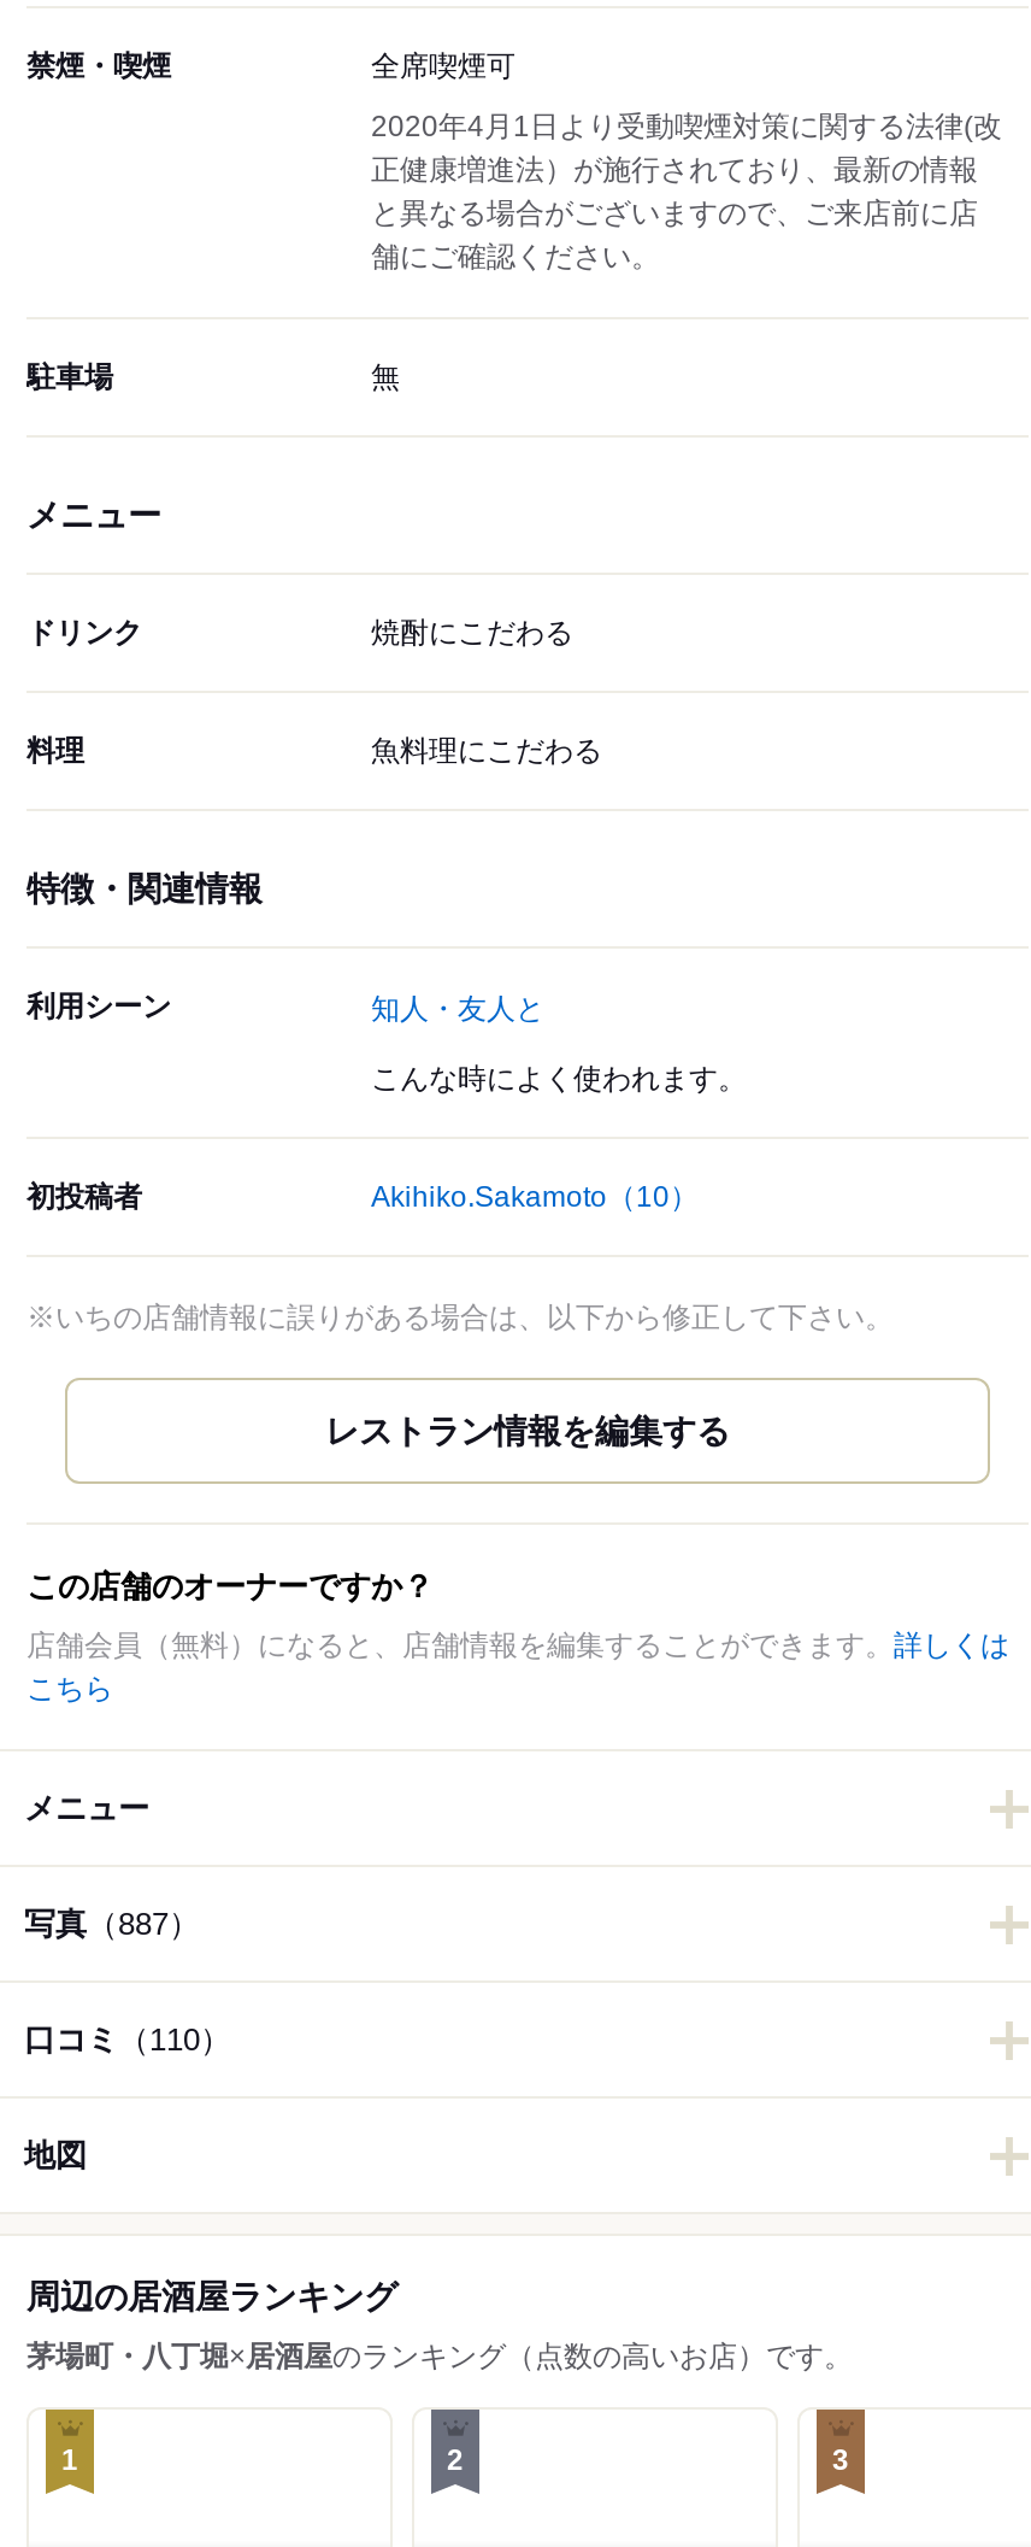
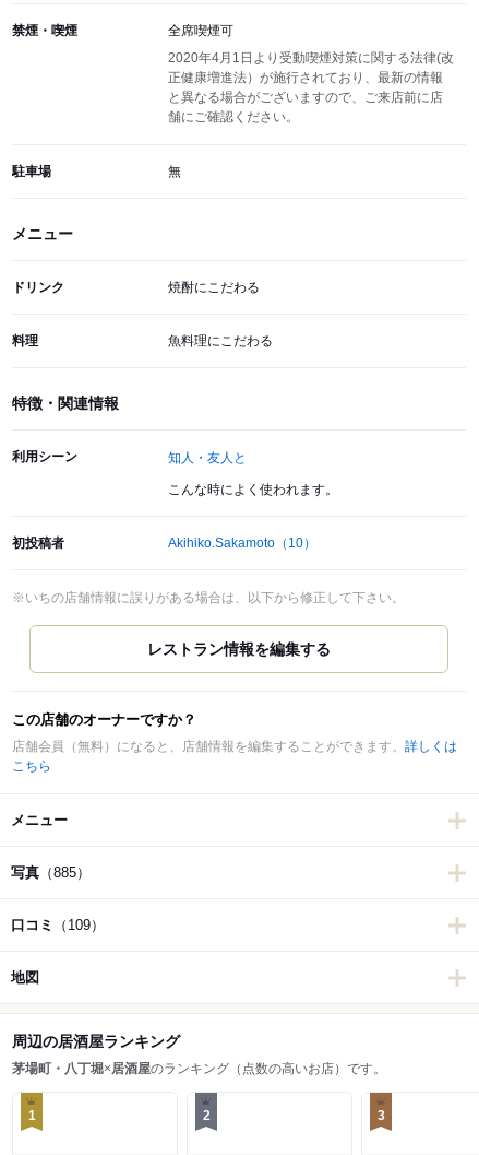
[24,1906,200,1943] 写真（887） -> [11,865,91,881] 写真（885）
[24,2022,231,2058] 口コミ（110） -> [11,917,105,934] 口コミ（109）

